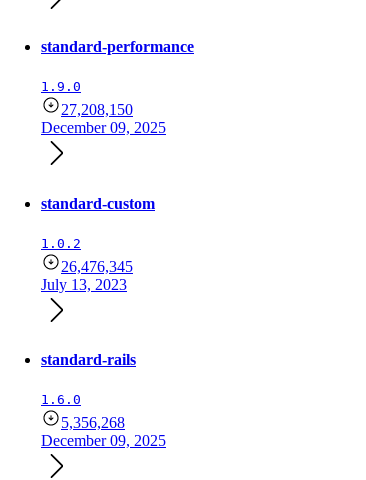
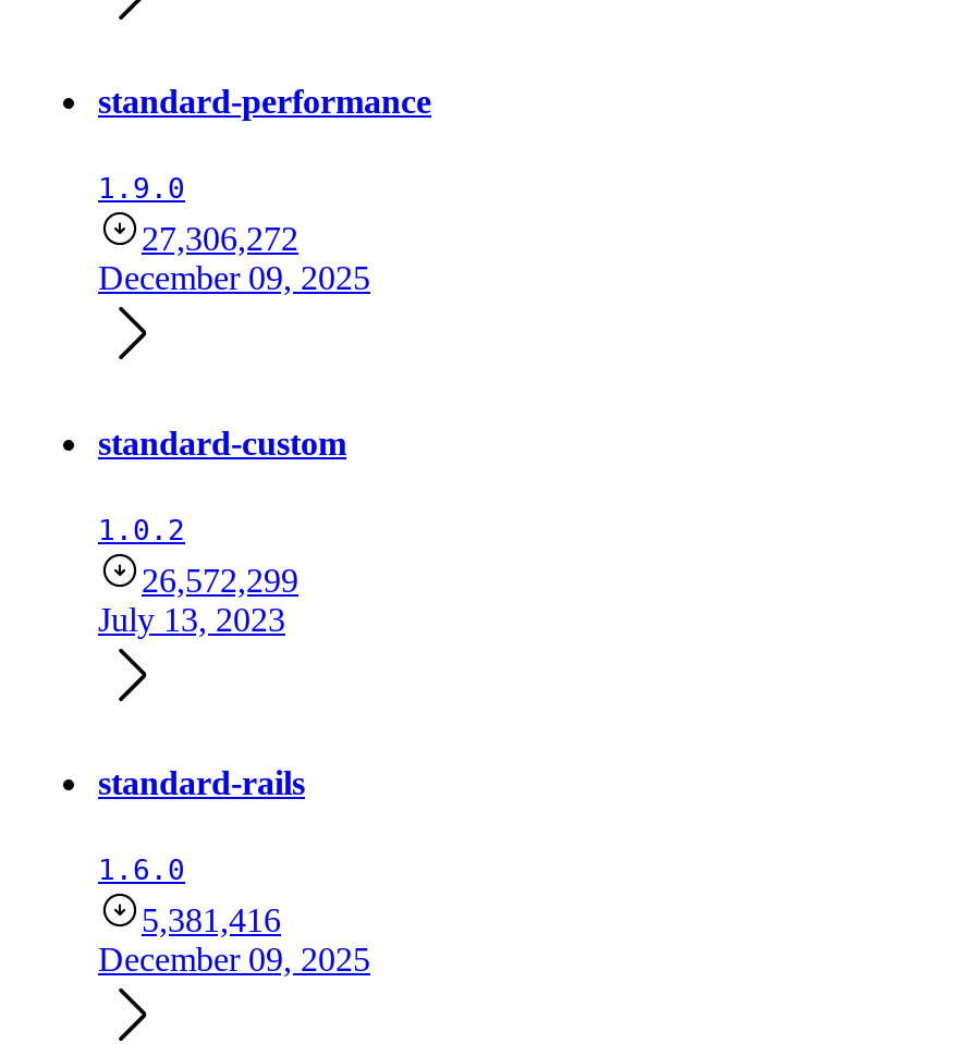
[61,101,133,118] 27,208,150 -> [142,221,298,258] 27,306,272
[61,258,133,275] 26,476,345 -> [142,561,298,598] 26,572,299
[61,414,125,431] 5,356,268 -> [142,902,281,939] 5,381,416

